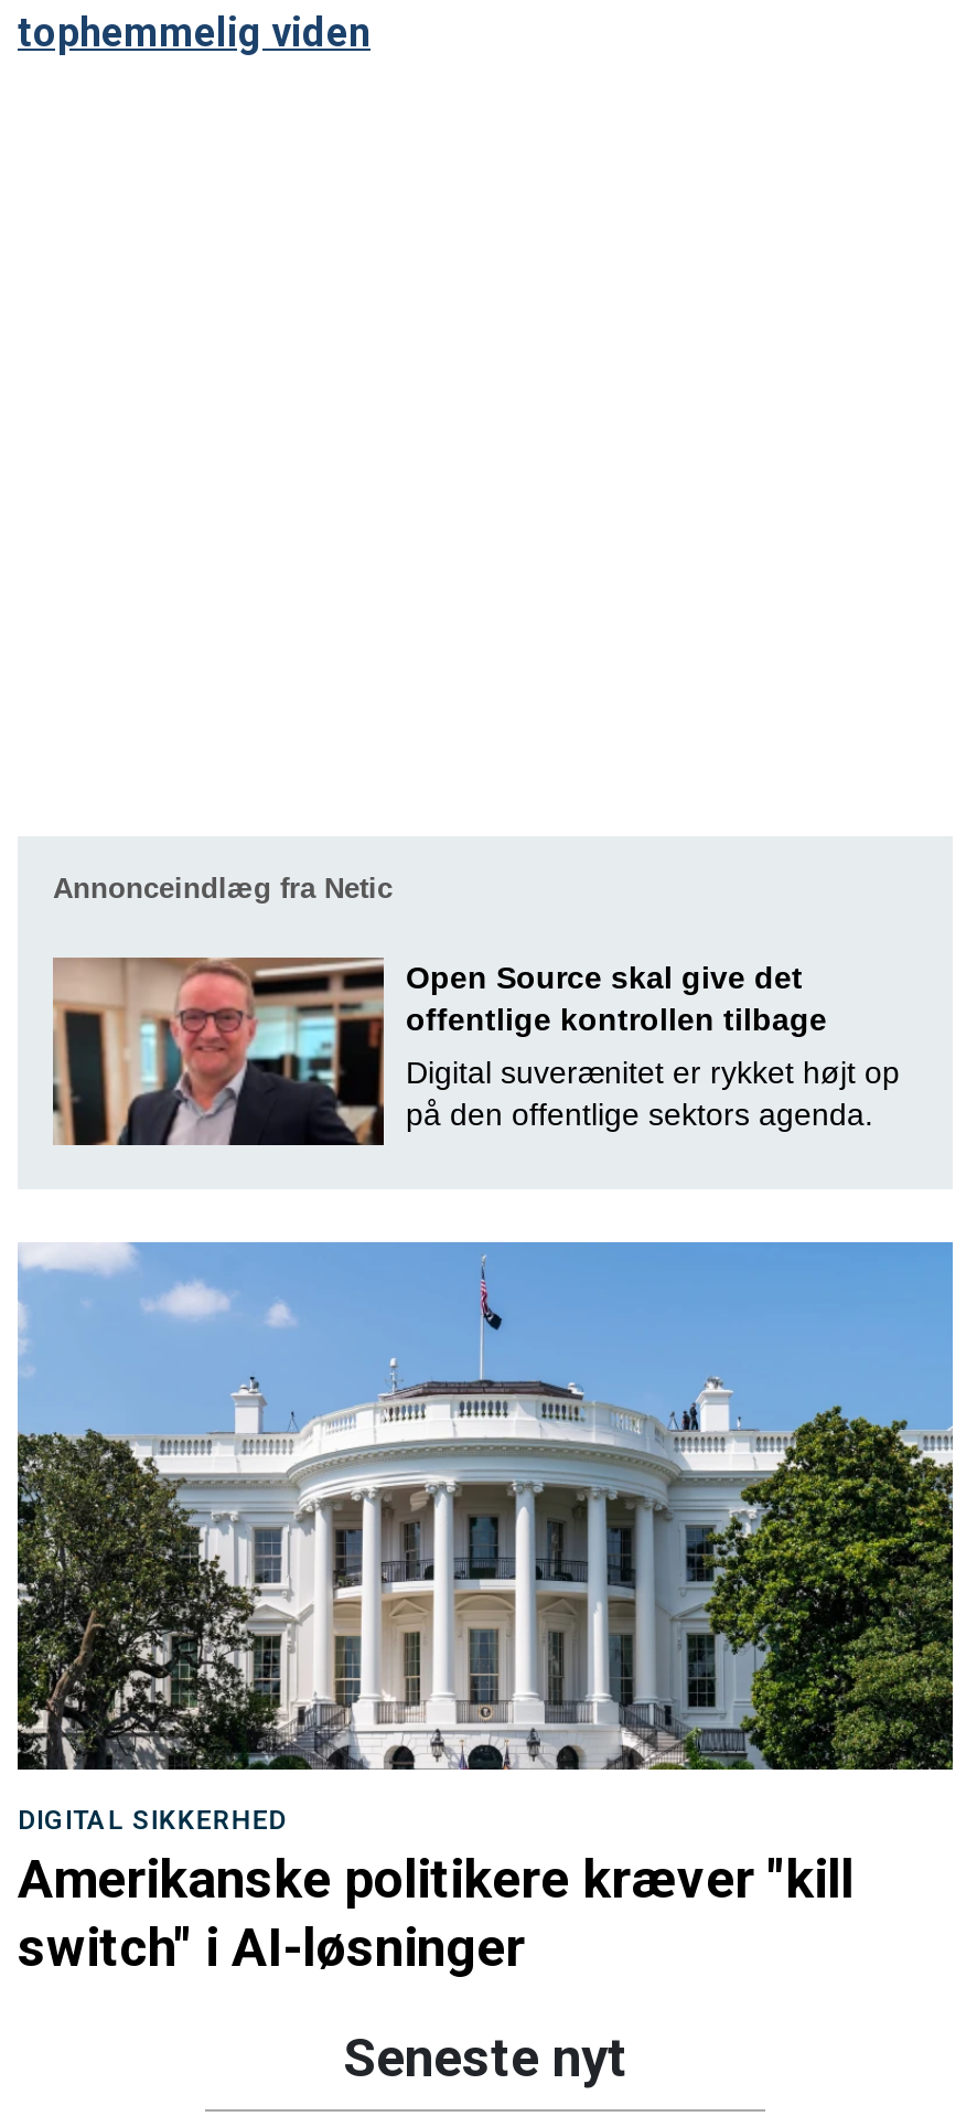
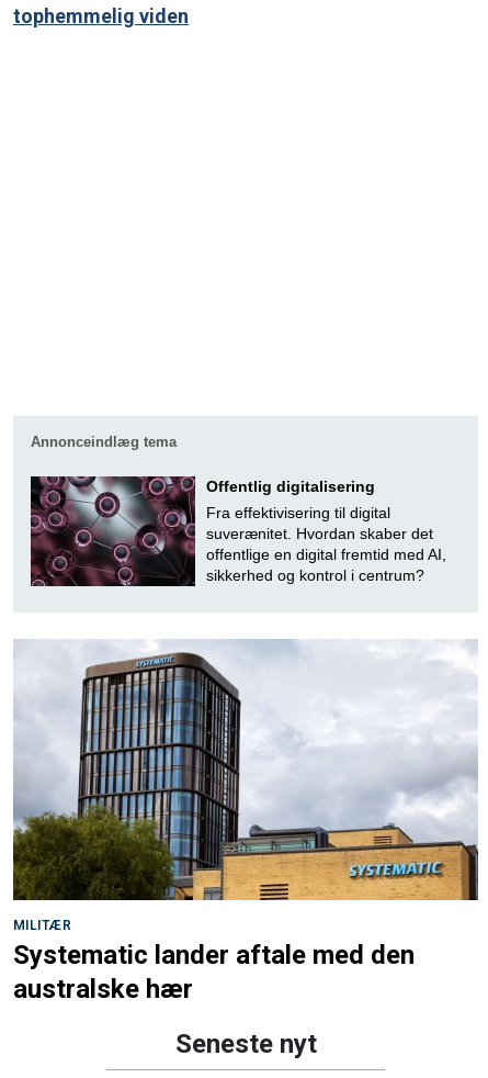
[53,872,393,905] Annonceindlæg fra Netic -> [31,434,177,450] Annonceindlæg tema
[53,955,827,1150] [image] | Open Source skal give det | offentlige kontrollen tilbage -> [30,478,375,587] [image] | Offentlig digitalisering
[406,1055,900,1132] Digital suverænitet er rykket højt op | på den offentlige sektors agenda. -> [206,504,446,584] Fra effektivisering til digital | suverænitet. Hvordan skaber det | offentlige en digital fremtid med AI, | sikkerhed og kontrol i centrum?
[15,1240,955,1978] [image] | DIGITAL SIKKERHED | Amerikanske politikere kræver "kill | switch" i AI-løsninger -> [12,639,478,1005] [image] | MILITÆR | Systematic lander aftale med den | australske hær

